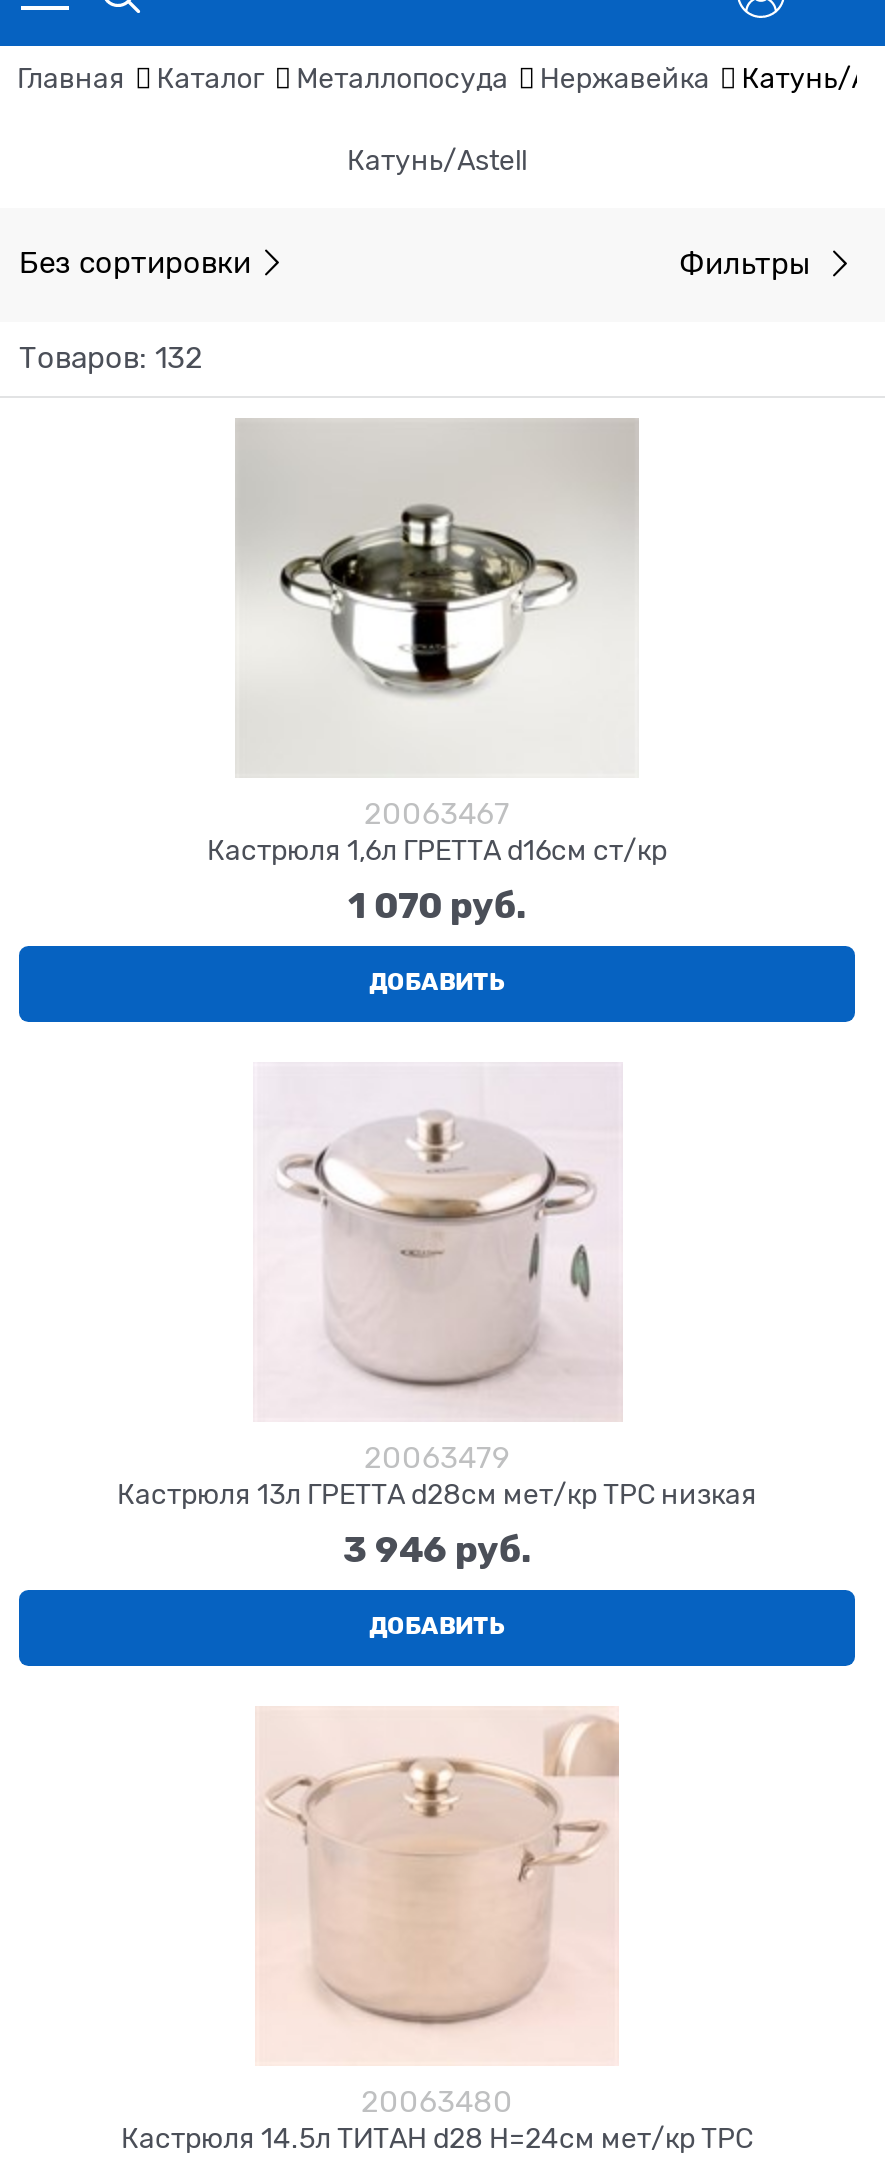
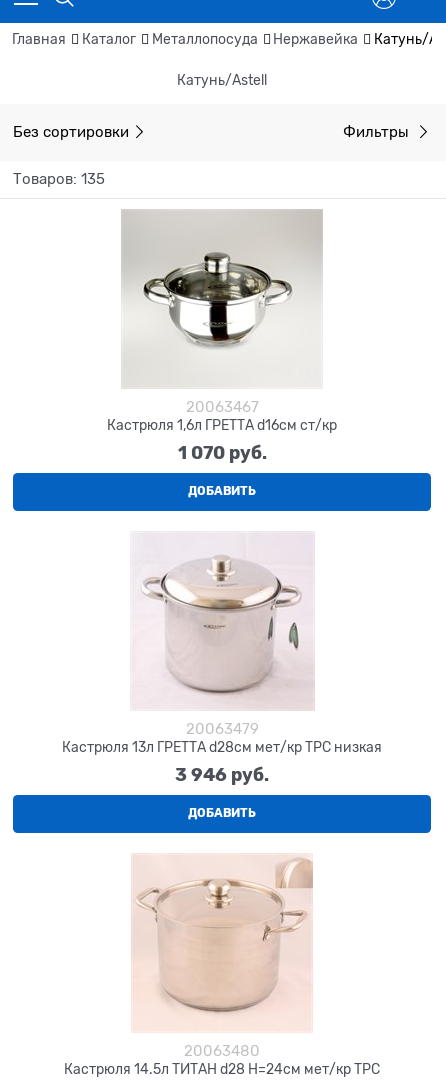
[19,341,203,373] Товаров: 132 -> [13,171,105,187] Товаров: 135

